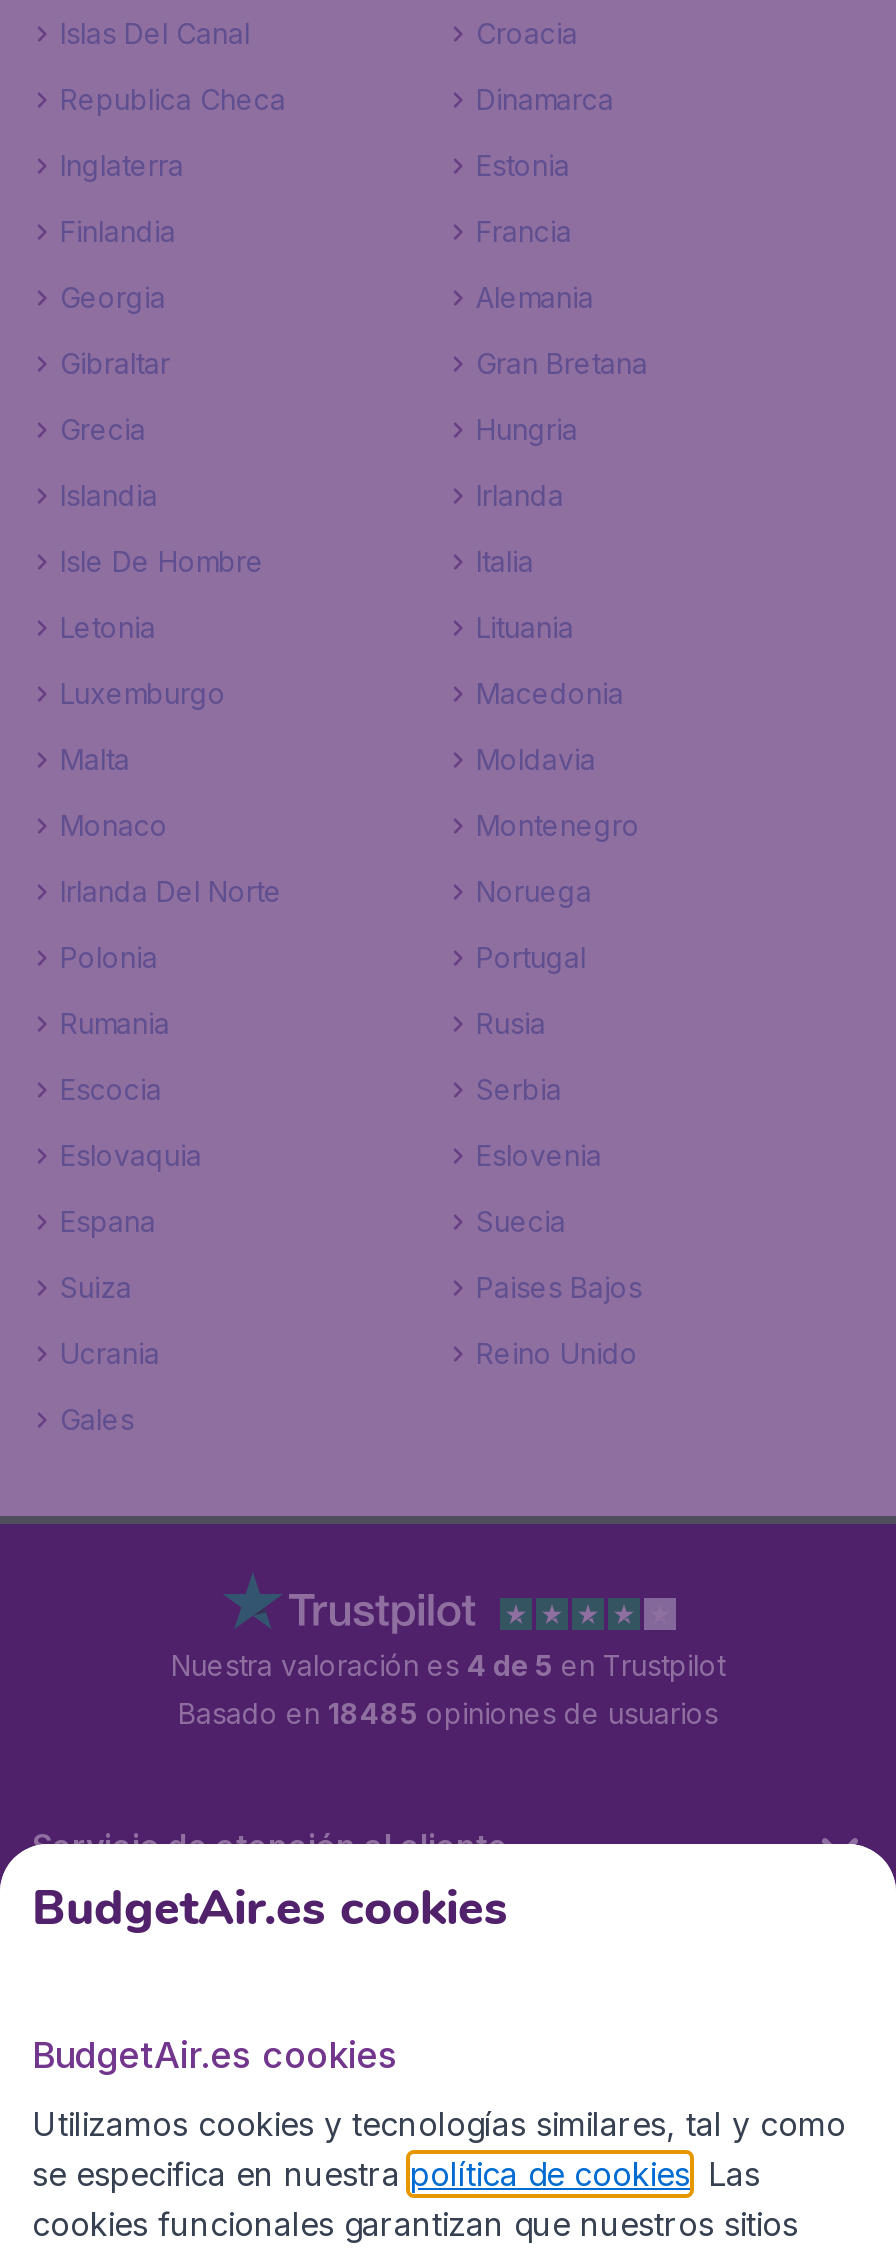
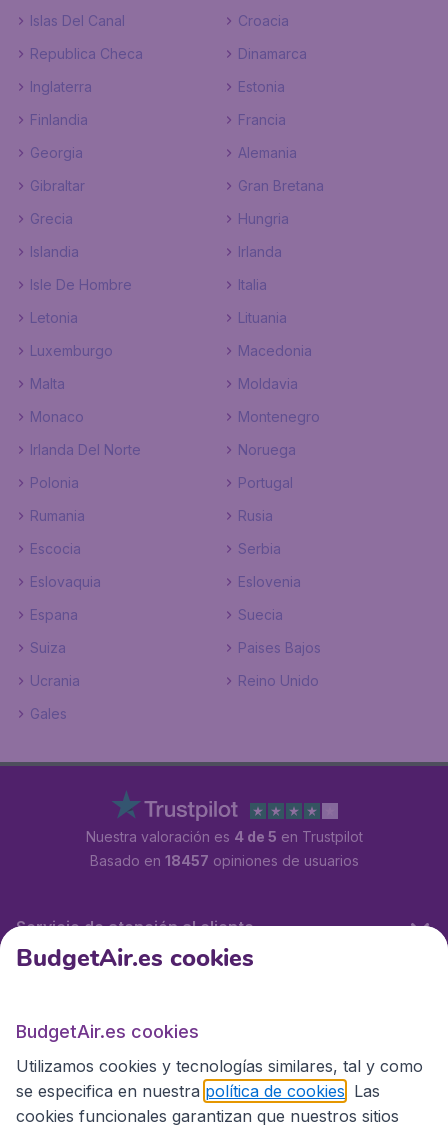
[178,1696,718,1730] Basado en 18485 opiniones de usuarios -> [89,852,358,869] Basado en 18457 opiniones de usuarios

